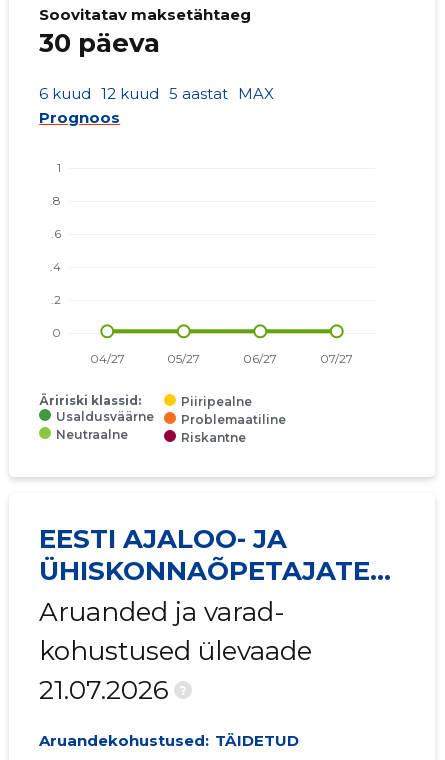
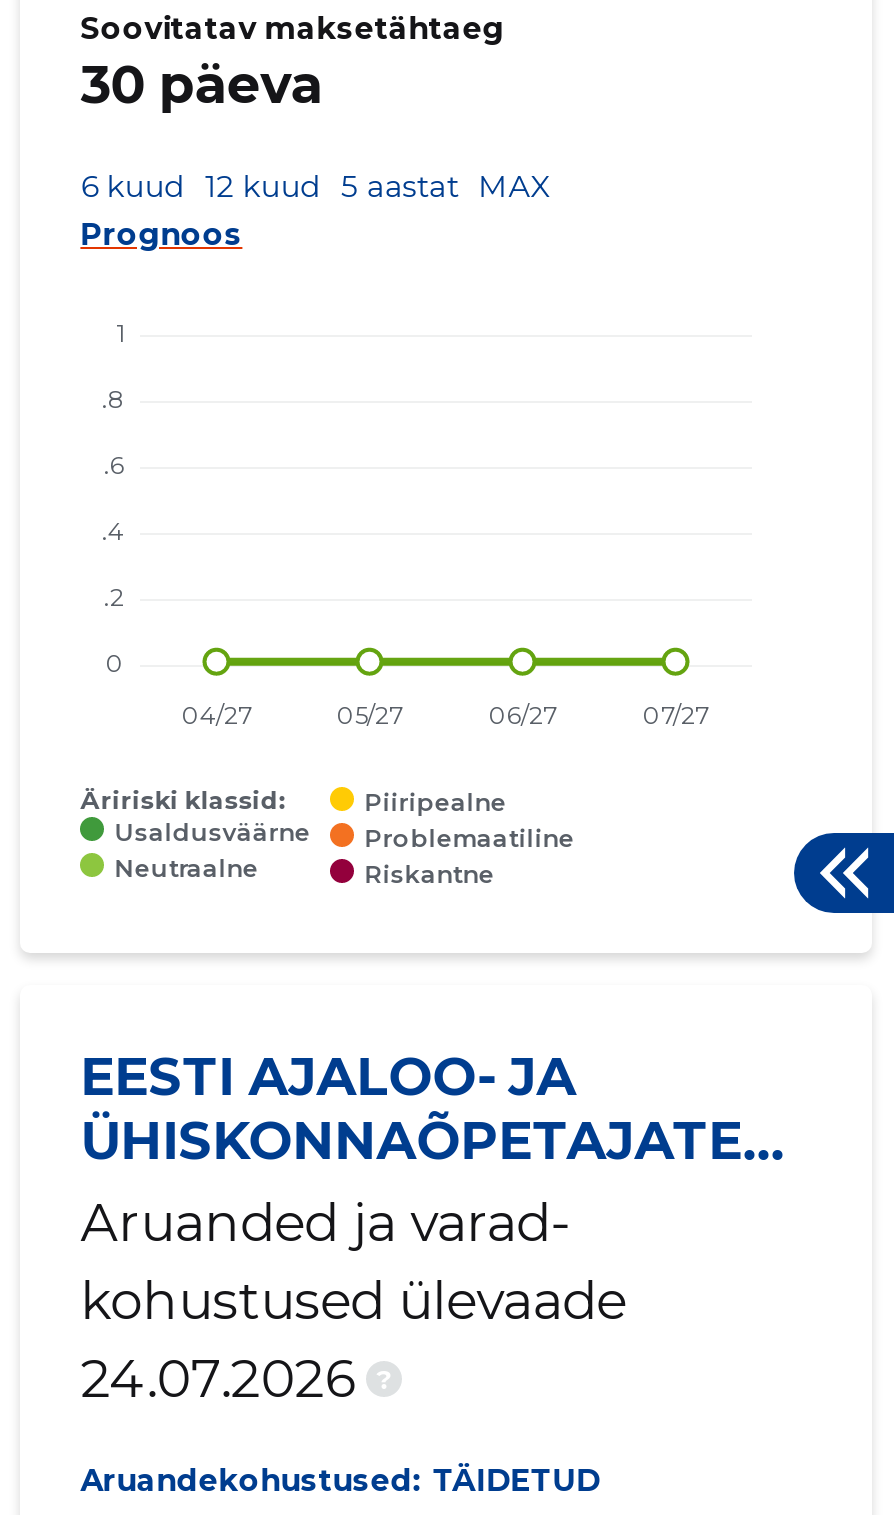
none -> [792,831,888,915] [image]
[39,674,169,706] 21.07.2026 -> [80,1348,356,1412] 24.07.2026

